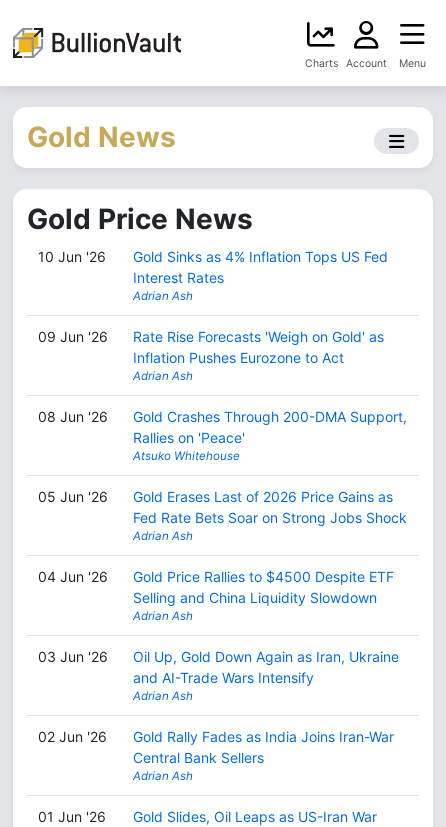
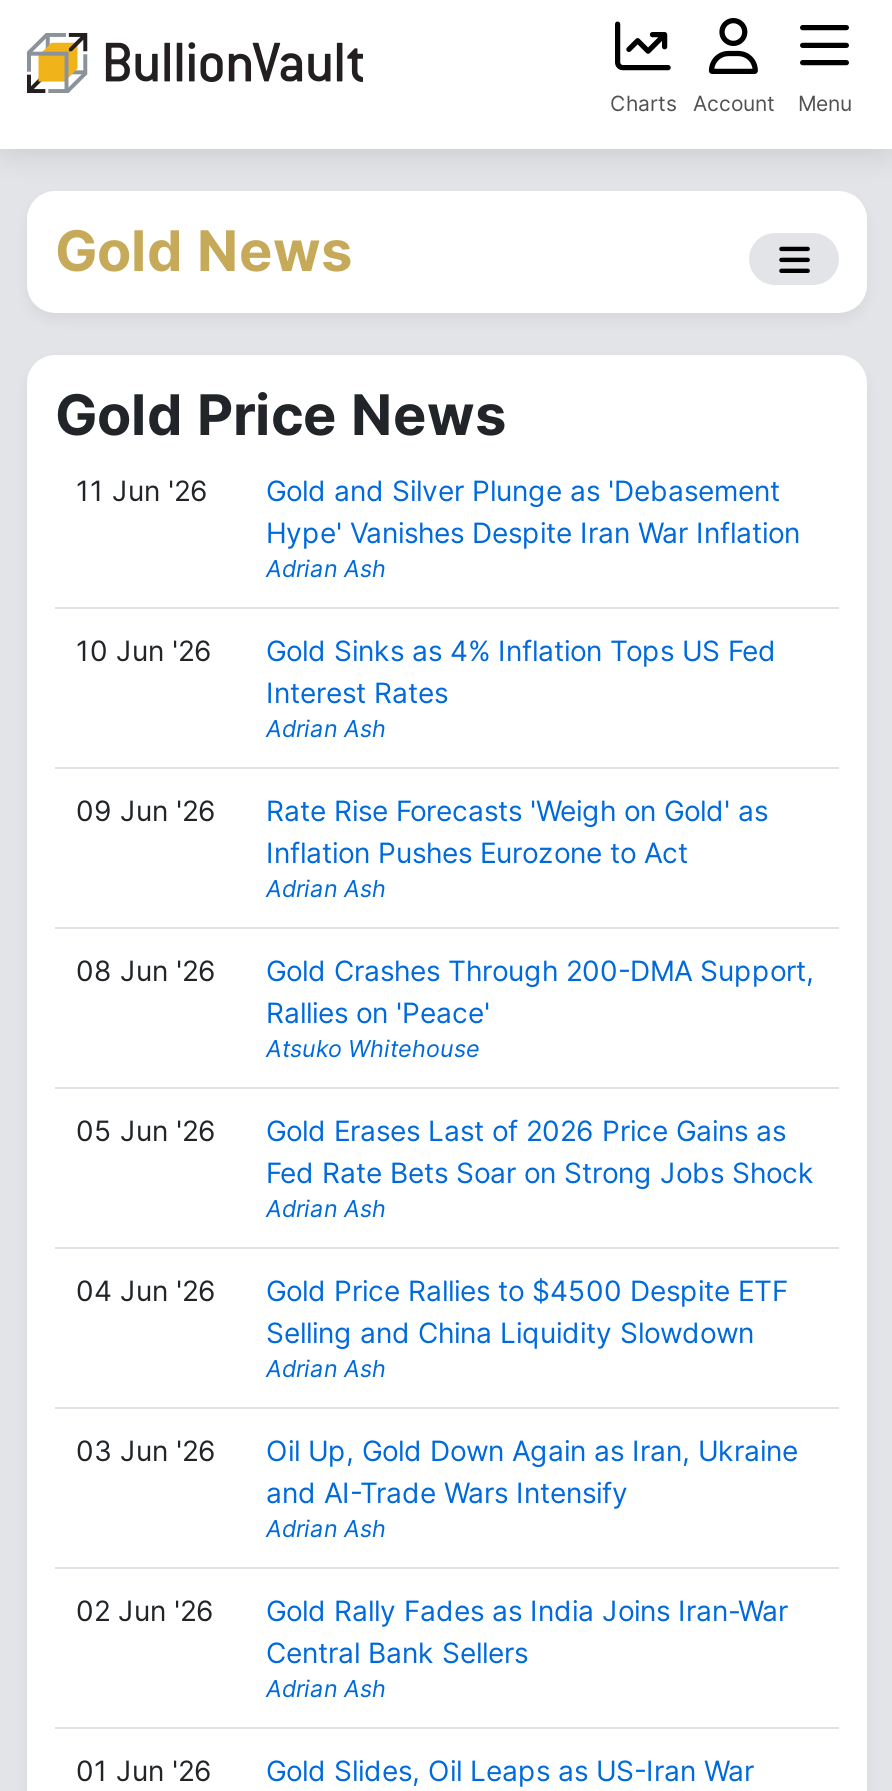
none -> [76,473,800,583] 11 Jun '26 | Gold and Silver Plunge as 'Debasement | Hype' Vanishes Despite Iran War Inflation | Adrian Ash

